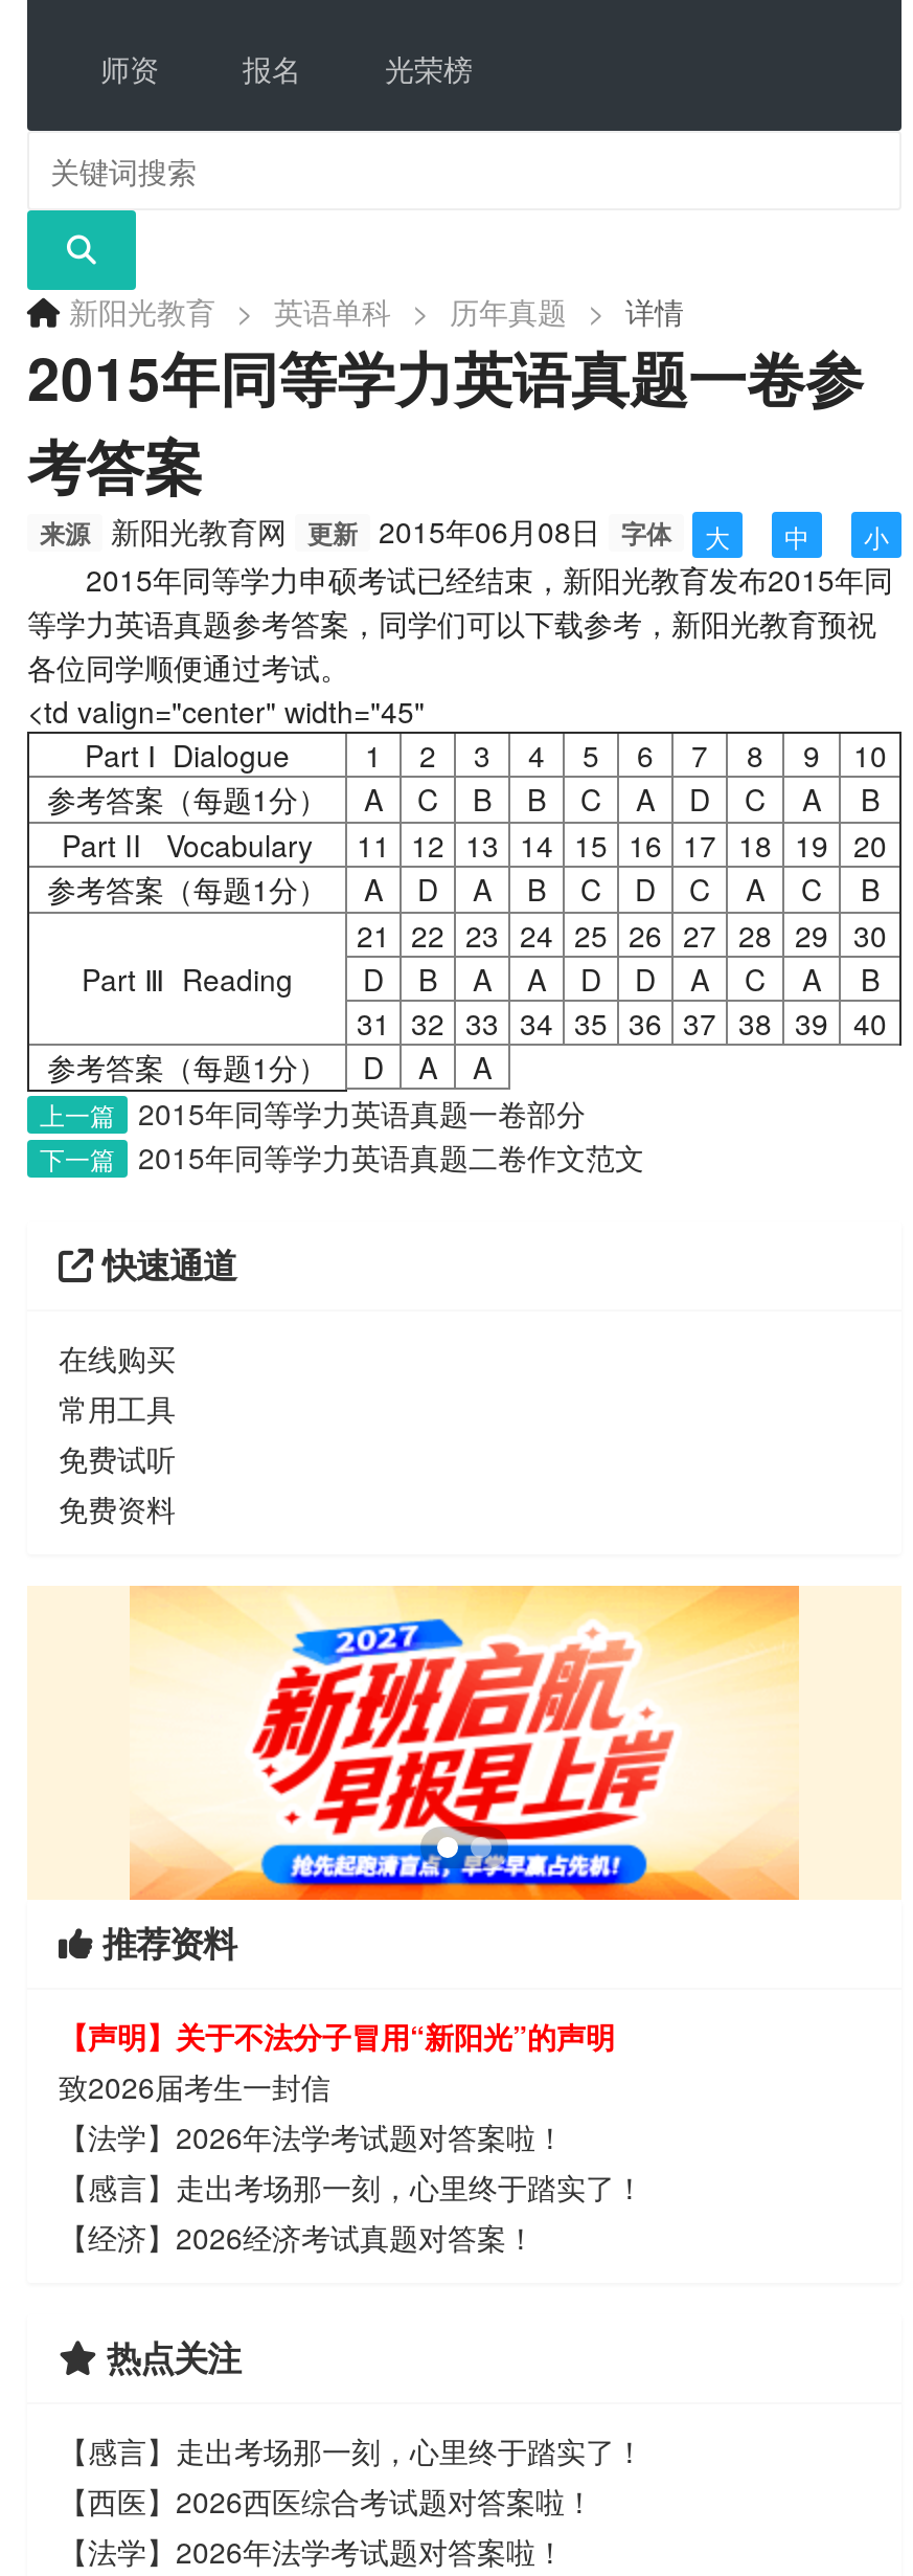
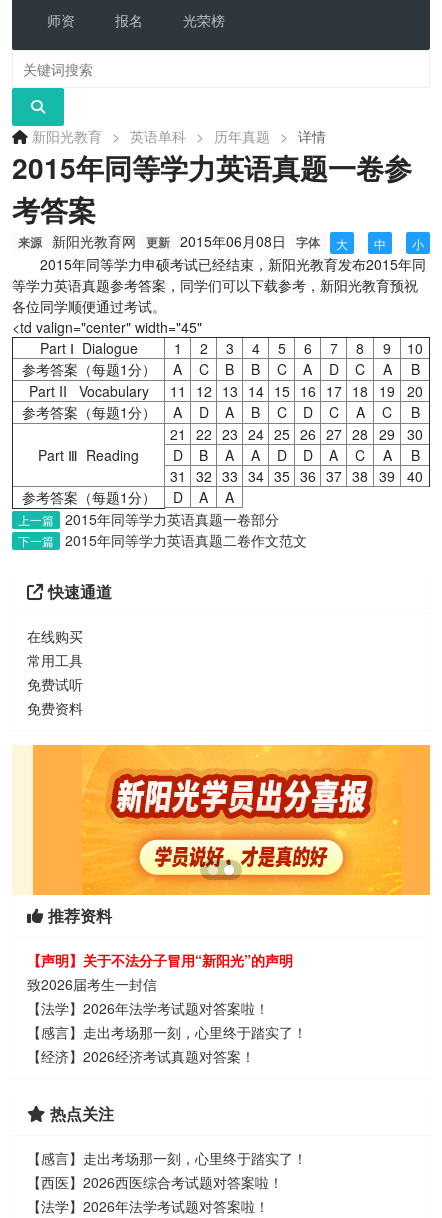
[71,1586,901,1902] [image] -> [32,744,431,896] [image]

